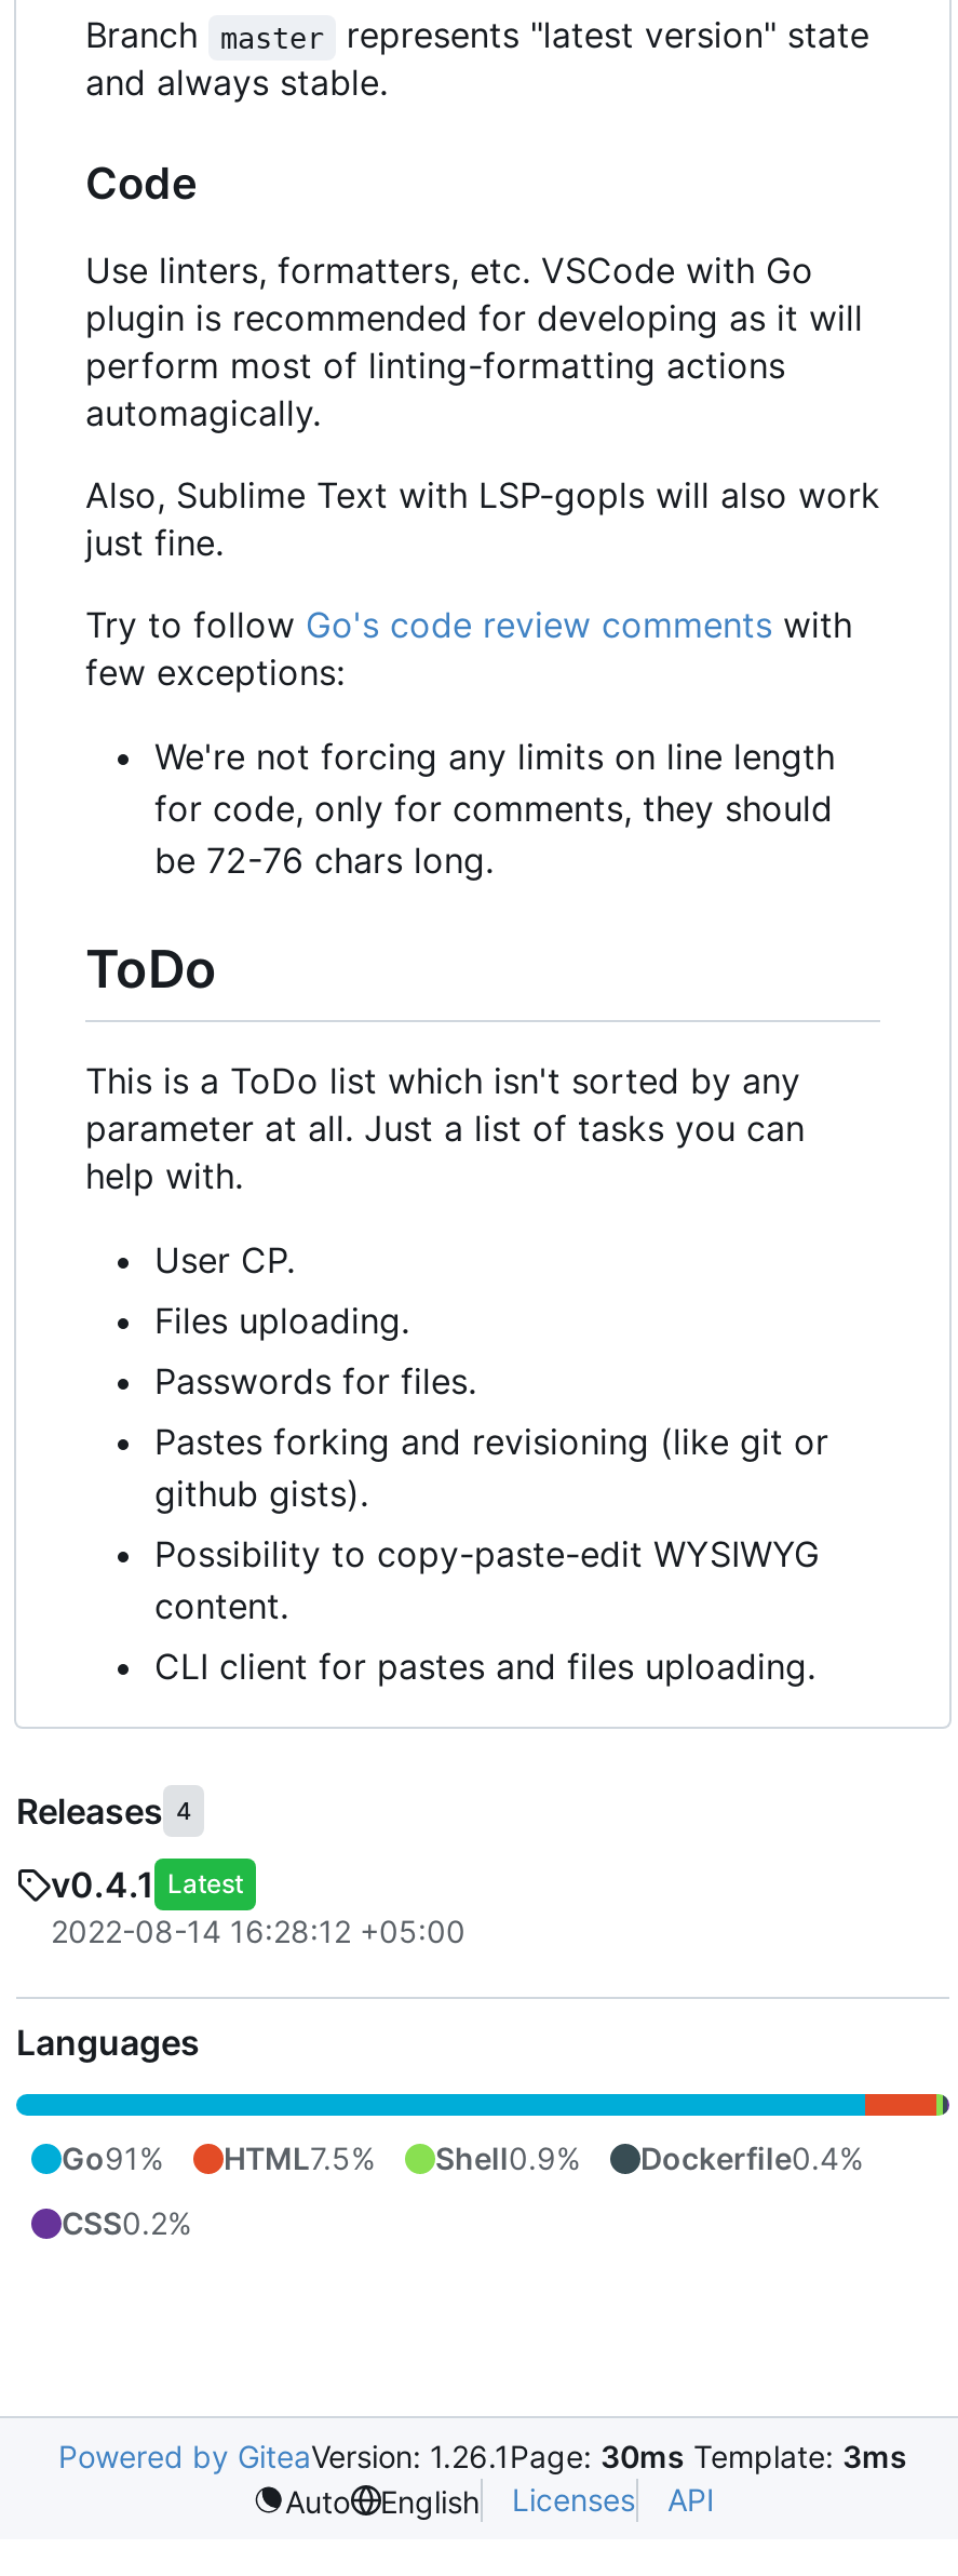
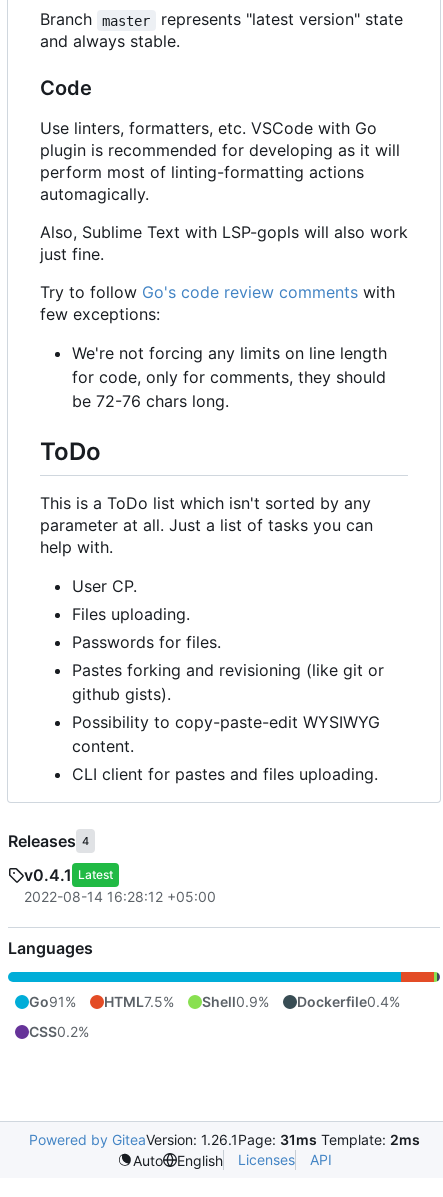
[58,2438,907,2474] Powered by GiteaVersion: 1.26.1 Page: 30ms Template: 3ms -> [28,1131,419,1148] Powered by GiteaVersion: 1.26.1 Page: 31ms Template: 2ms

